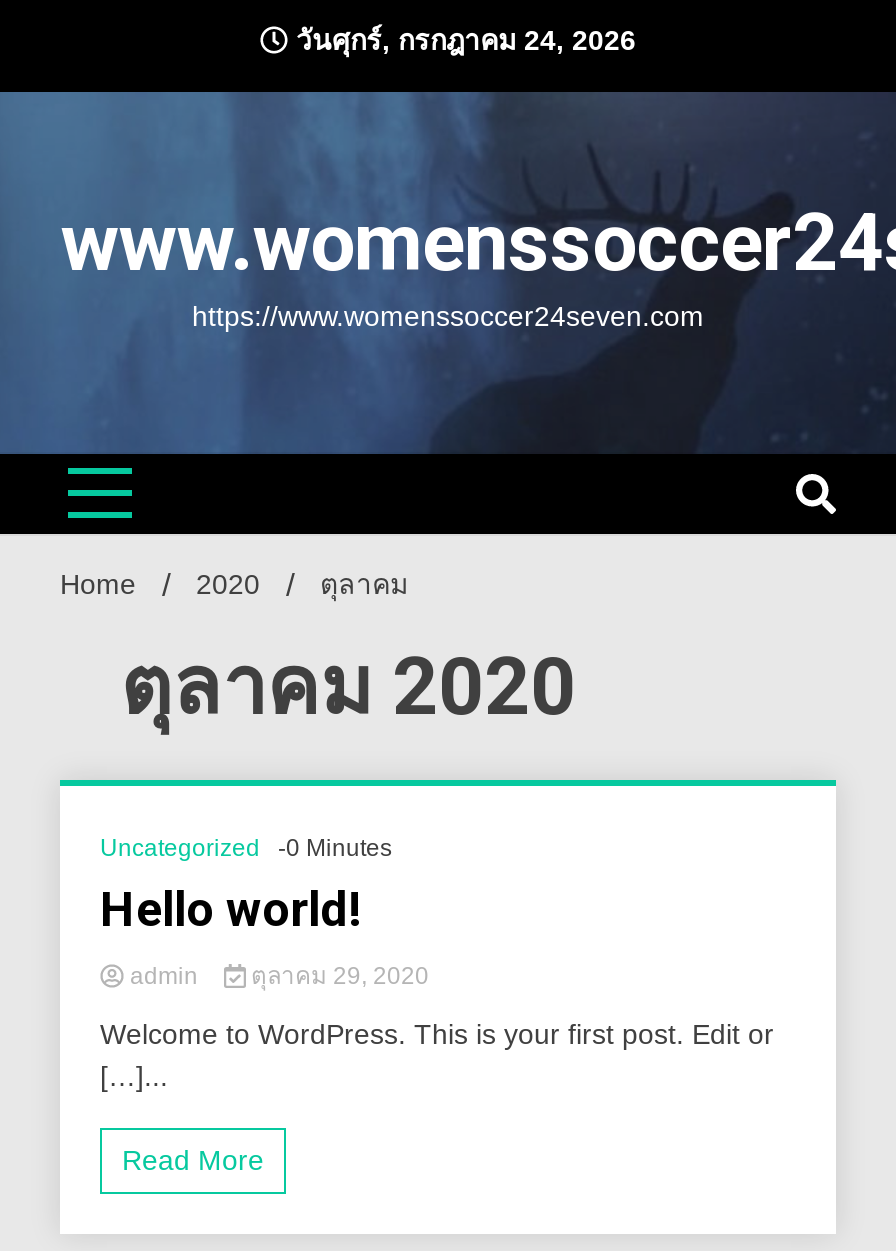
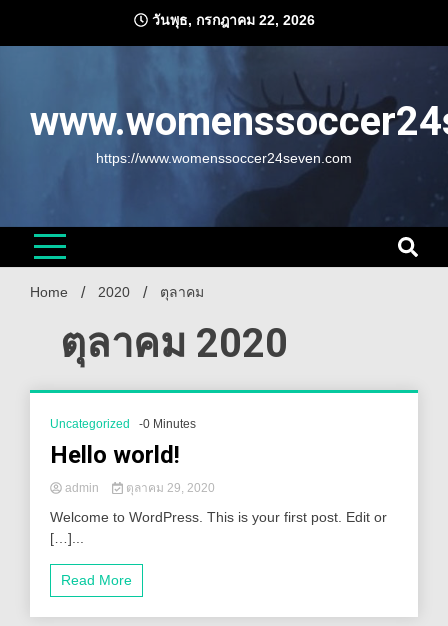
[288,24,636,56] วันศุกร์, กรกฎาคม 24, 2026 -> [147,12,314,28] วันพุธ, กรกฎาคม 22, 2026

